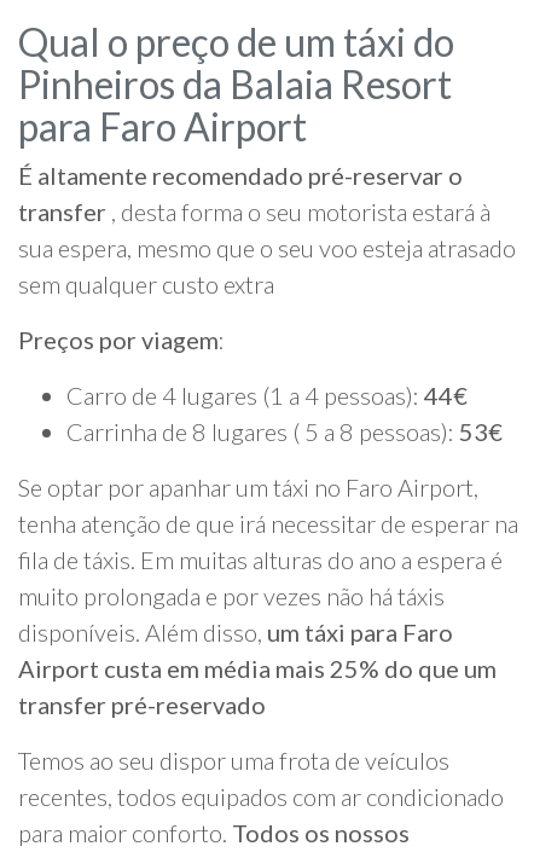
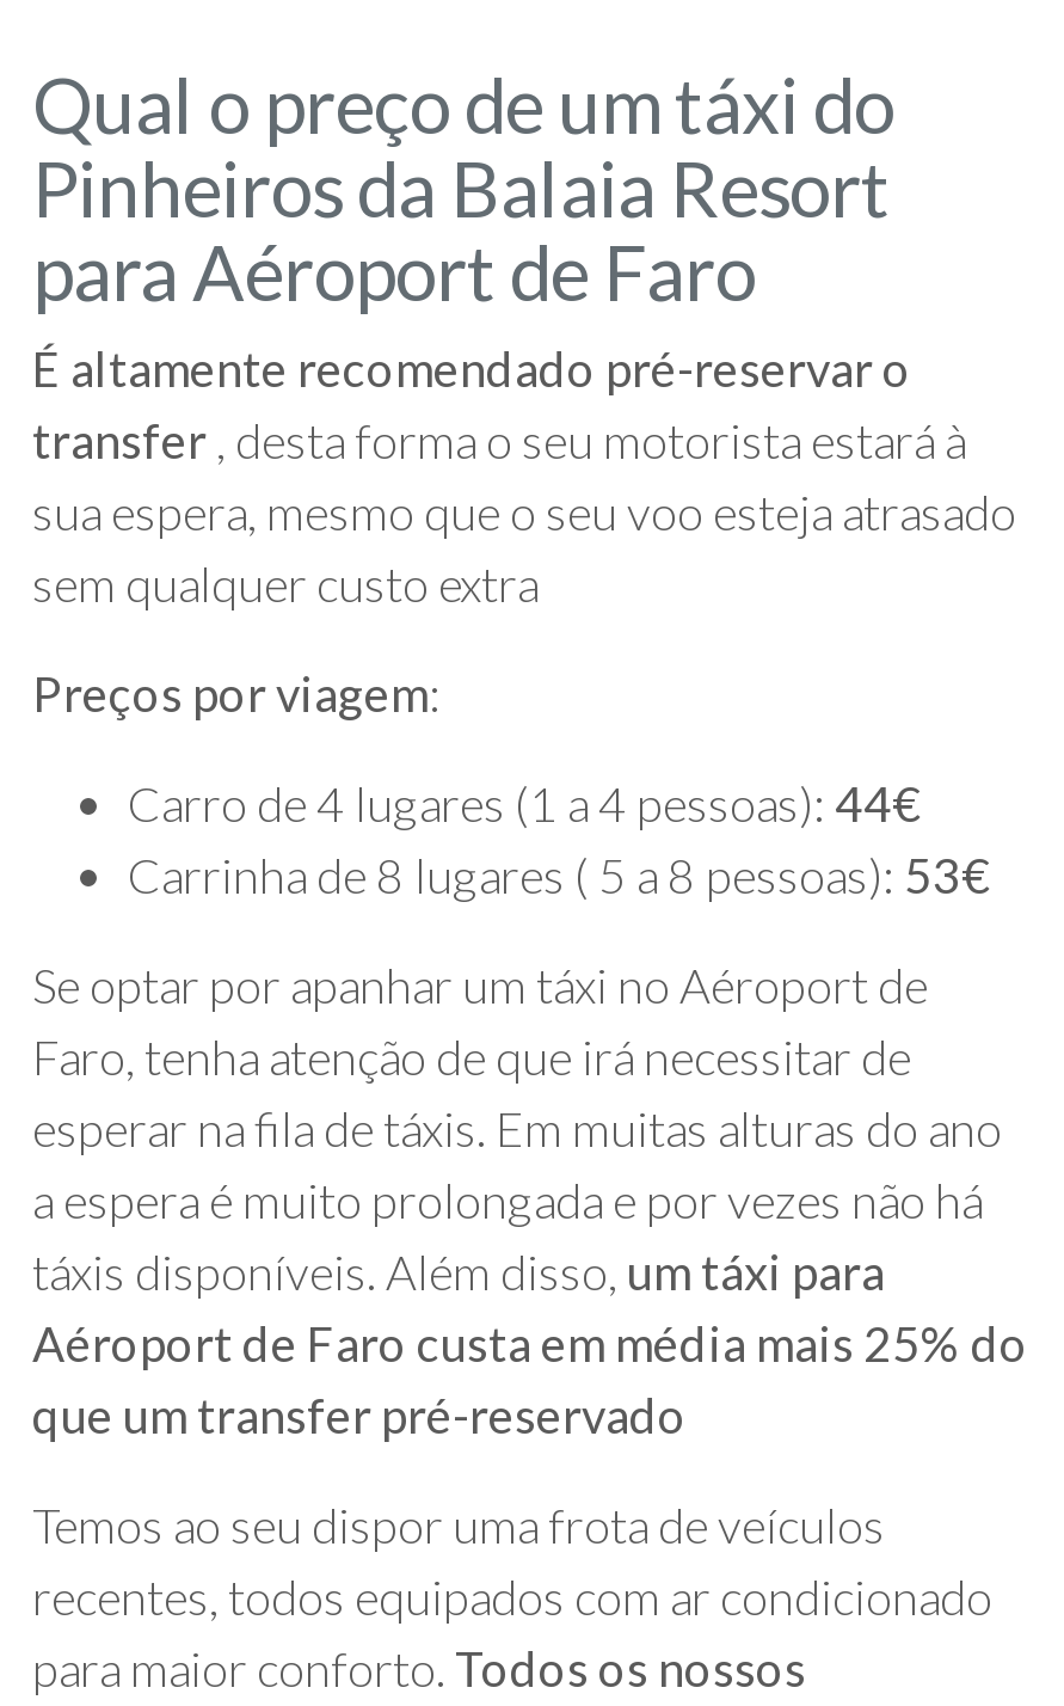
[18,103,307,150] para Faro Airport -> [32,226,756,319] para Aéroport de Faro
[18,473,518,720] Se optar por apanhar um táxi no Faro Airport, | tenha atenção de que irá necessitar de esperar na | fila de táxis. Em muitas alturas do ano a espera é | muito prolongada e por vezes não há táxis | disponíveis. Além disso, um táxi para Faro | Airport custa em média mais 25% do que um | transfer pré-reservado -> [32,957,1028,1444] Se optar por apanhar um táxi no Aéroport de | Faro, tenha atenção de que irá necessitar de | esperar na fila de táxis. Em muitas alturas do ano | a espera é muito prolongada e por vezes não há | táxis disponíveis. Além disso, um táxi para | Aéroport de Faro custa em média mais 25% do | que um transfer pré-reservado

